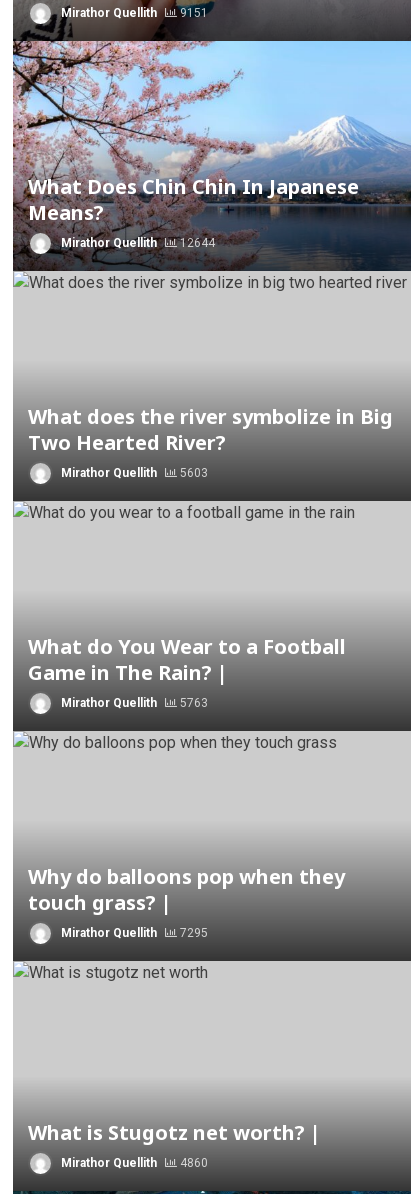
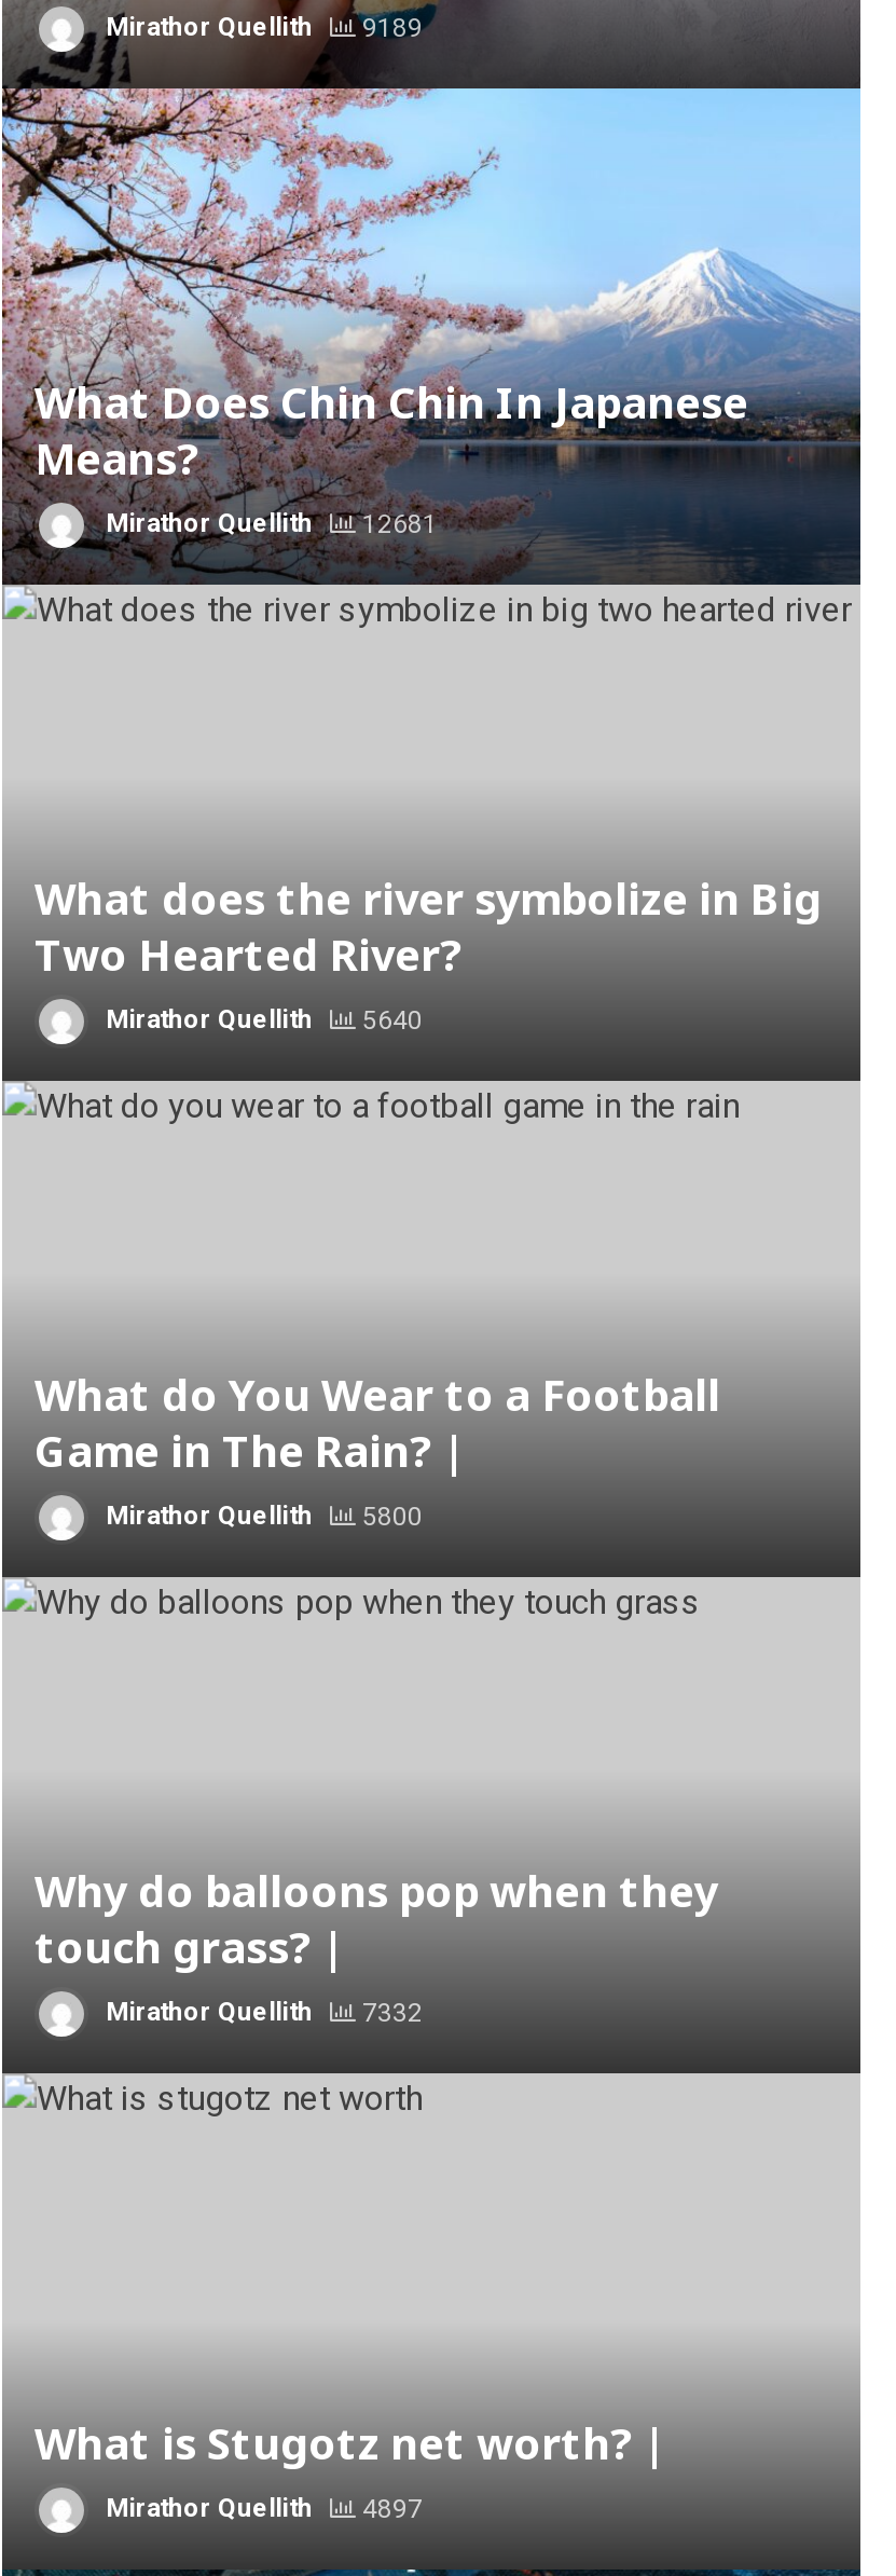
[58,6,208,20] Mirathor Quellith 9151 -> [99,12,423,43] Mirathor Quellith 9189
[58,236,215,250] Mirathor Quellith 12644 -> [99,509,438,539] Mirathor Quellith 12681
[58,466,208,480] Mirathor Quellith 5603 -> [99,1005,423,1035] Mirathor Quellith 5640
[58,696,208,710] Mirathor Quellith 5763 -> [99,1501,423,1531] Mirathor Quellith 5800
[58,926,208,940] Mirathor Quellith 7295 -> [99,1997,423,2027] Mirathor Quellith 7332
[58,1156,208,1170] Mirathor Quellith 4860 -> [99,2493,423,2524] Mirathor Quellith 4897

